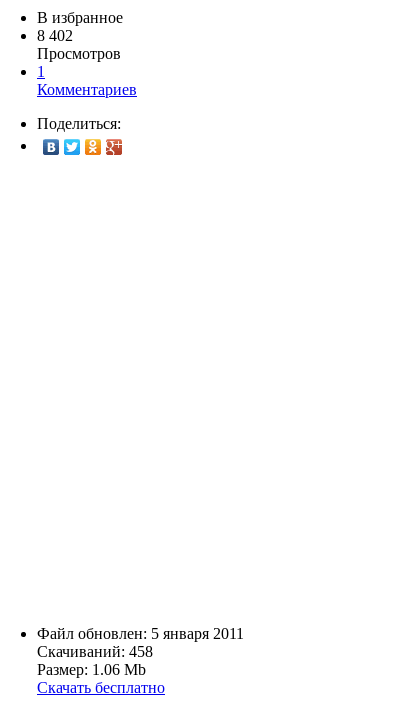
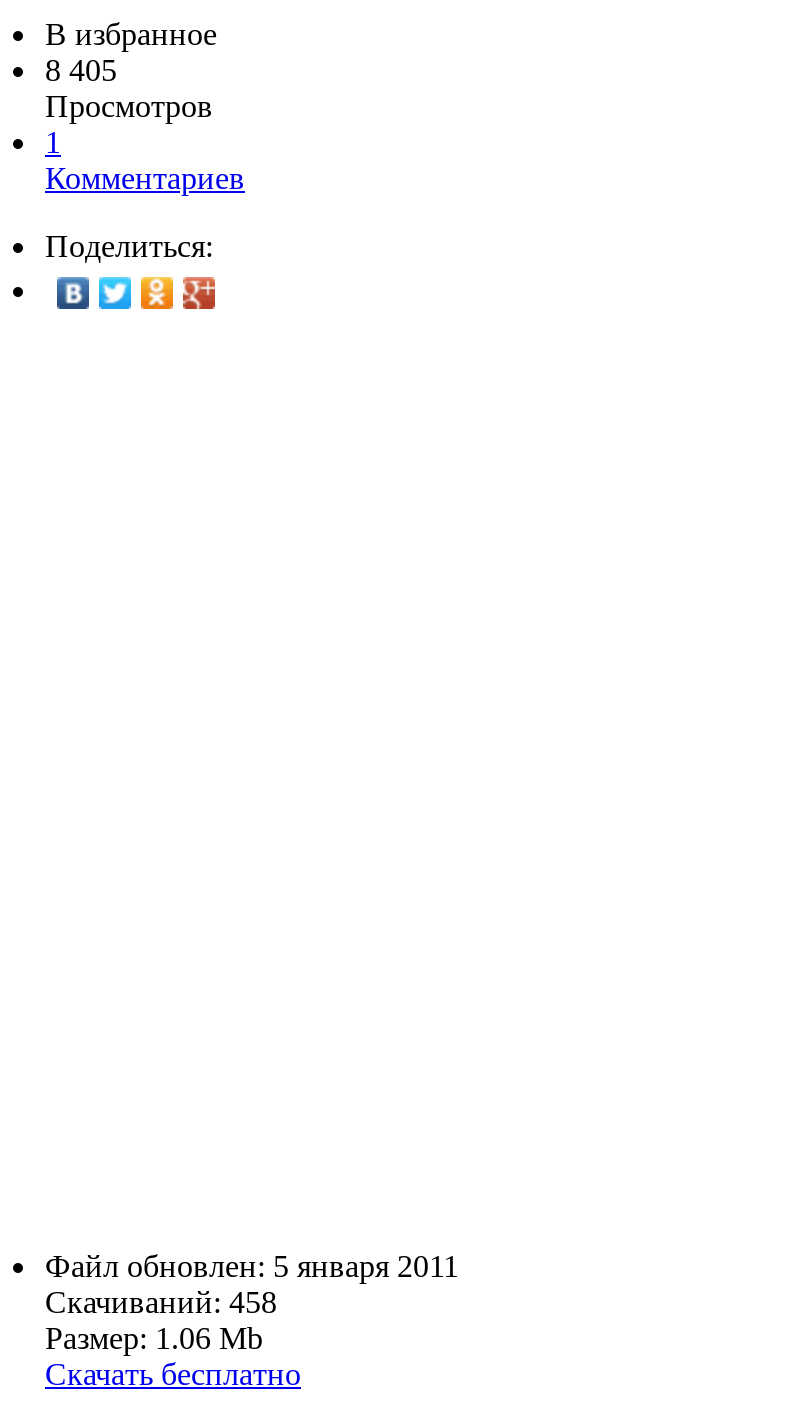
[37,27,73,44] 8 402 -> [45,54,117,88] 8 405

